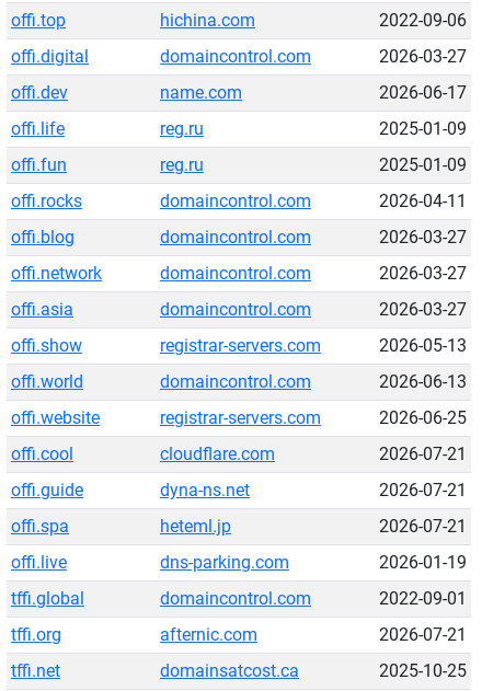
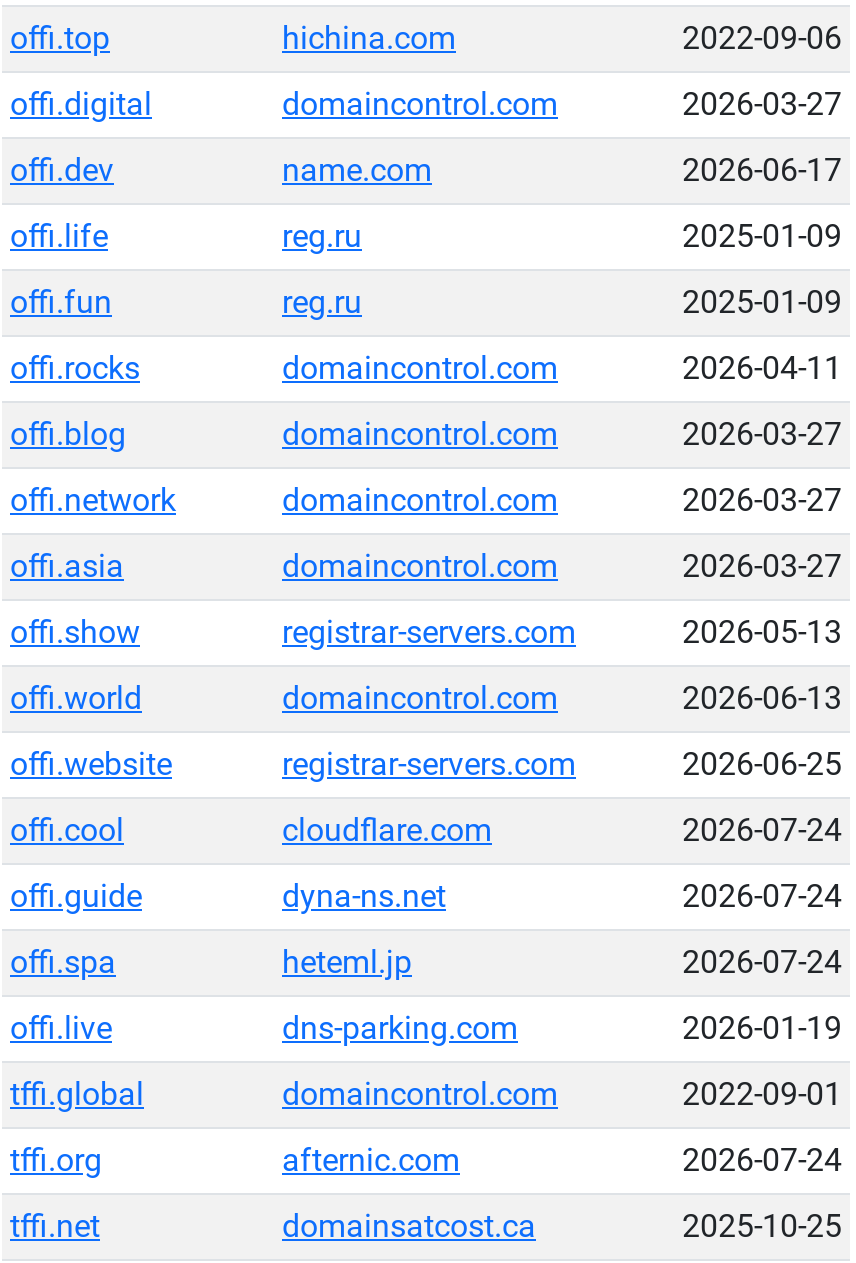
[379,444,467,464] 2026-07-21 -> [682,811,842,849] 2026-07-24
[379,480,467,500] 2026-07-21 -> [682,877,842,915] 2026-07-24
[379,516,467,537] 2026-07-21 -> [682,943,842,981] 2026-07-24
[379,624,467,645] 2026-07-21 -> [682,1141,842,1179] 2026-07-24

